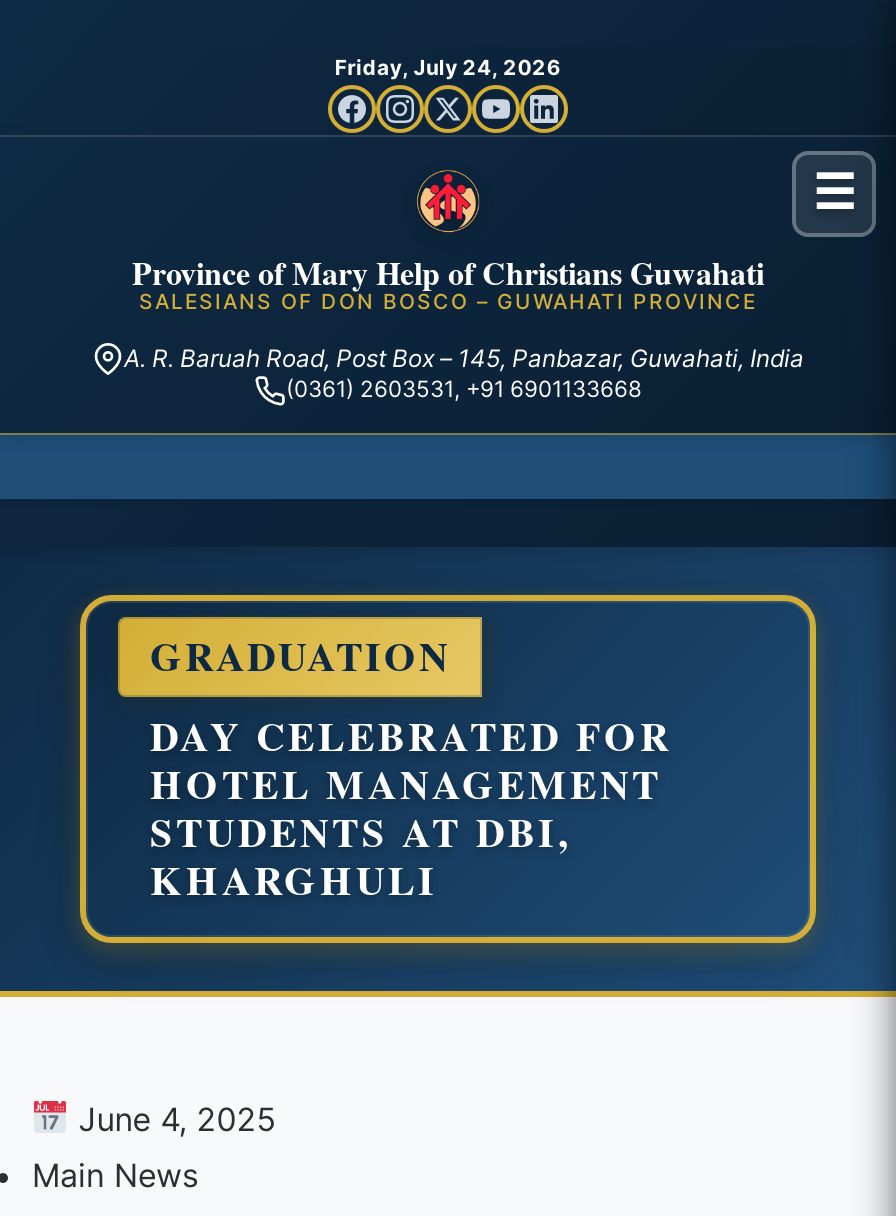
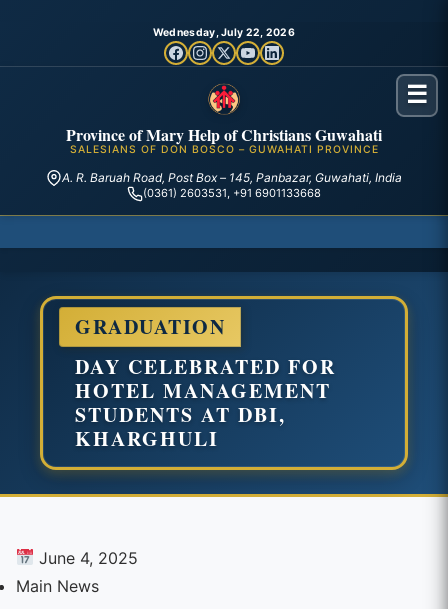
[335,54,561,80] Friday, July 24, 2026 -> [153,26,295,39] Wednesday, July 22, 2026

